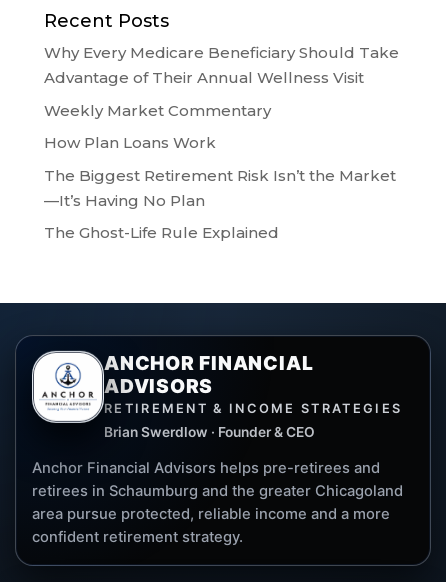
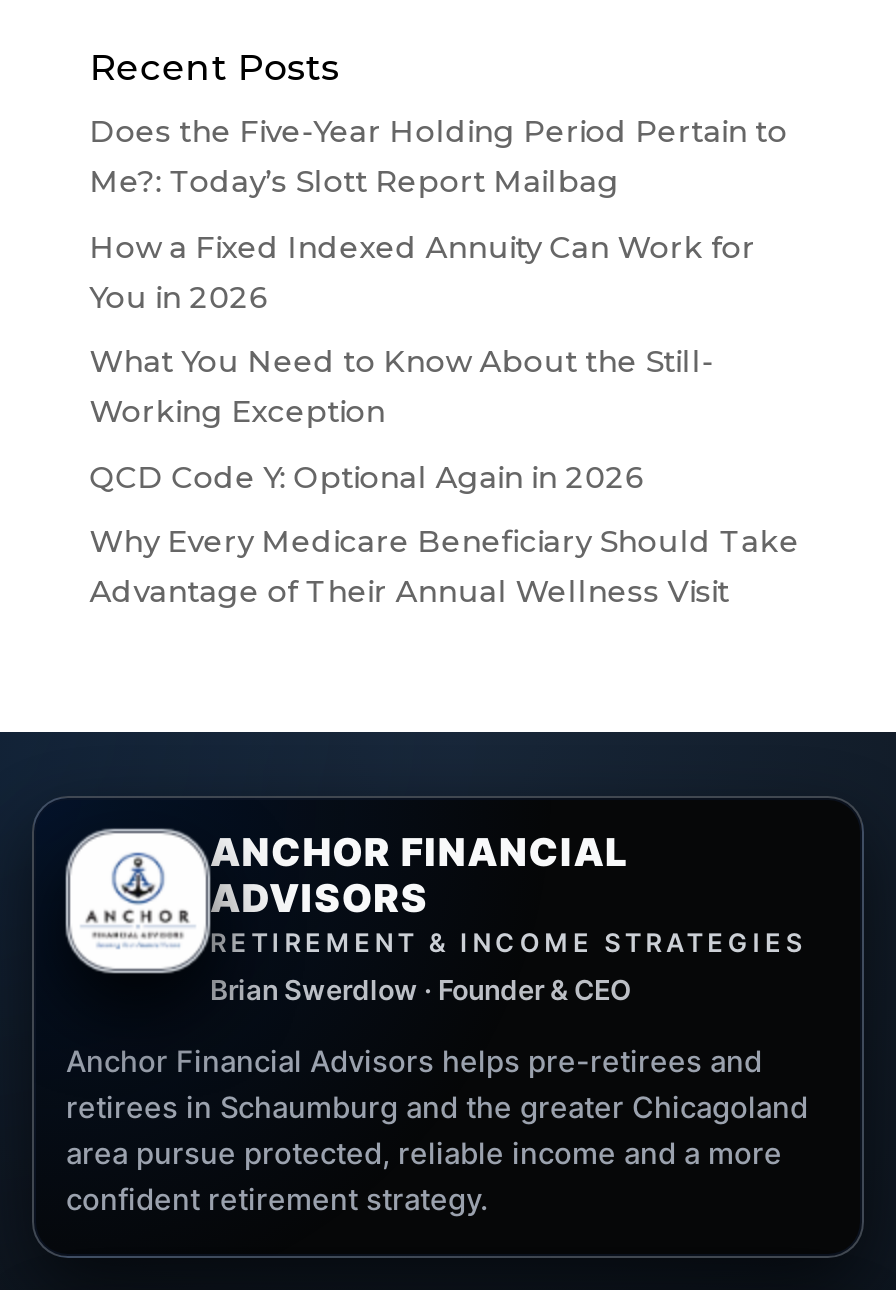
none -> [90,112,788,495] Does the Five-Year Holding Period Pertain to | Me?: Today’s Slott Report Mailbag | How a Fixed Indexed Annuity Can Work for | You in 2026 | What You Need to Know About the Still- | Working Exception | QCD Code Y: Optional Again in 2026
moved [44,43,399,87] -> [90,522,800,610]: Why Every Medicare Beneficiary Should Take | Advantage of Their Annual Wellness Visit
[44,101,396,242] Weekly Market Commentary | How Plan Loans Work | The Biggest Retirement Risk Isn’t the Market | —It’s Having No Plan | The Ghost-Life Rule Explained -> none

